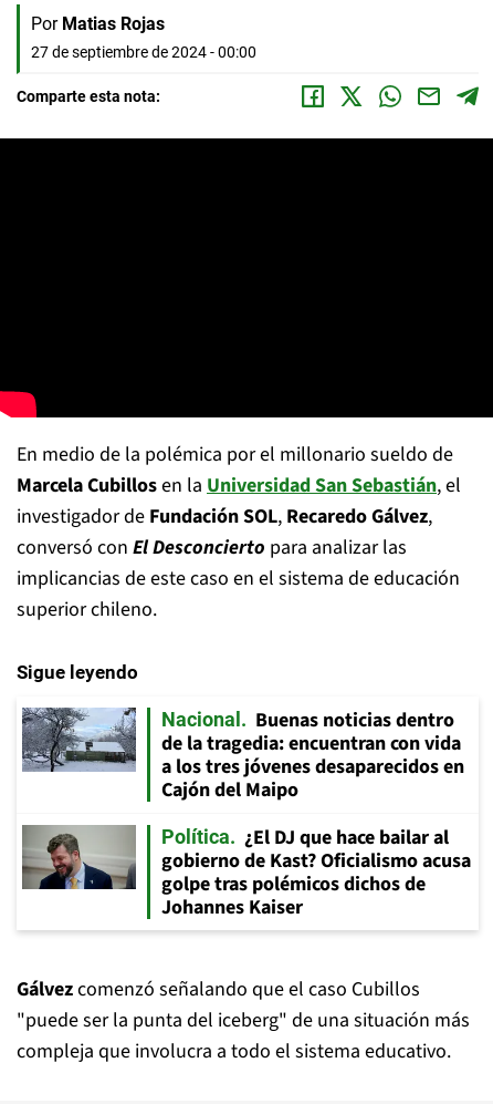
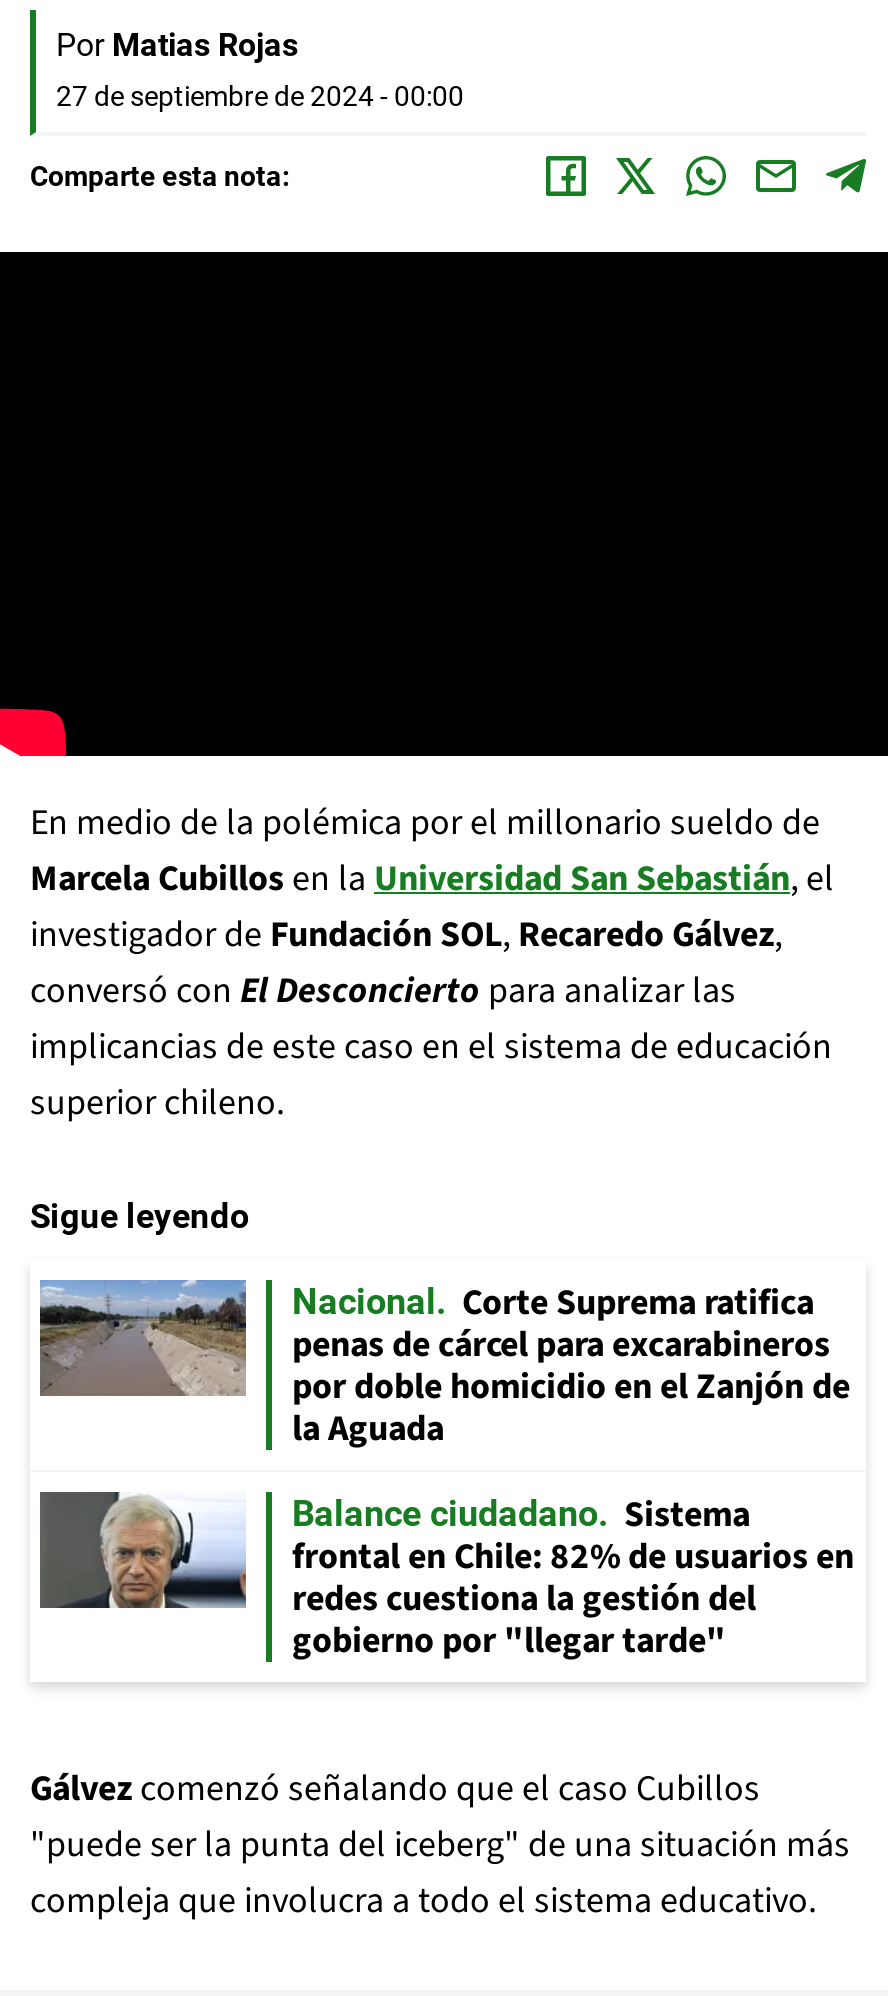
[22,706,464,804] [image] | Buenas noticias dentro | de la tragedia: encuentran con vida | a los tres jóvenes desaparecidos en | Cajón del Maipo -> [40,1278,850,1454] [image] | Corte Suprema ratifica | penas de cárcel para excarabineros | por doble homicidio en el Zanjón de | la Aguada
[22,824,471,921] [image] | Política | ¿El DJ que hace bailar al | gobierno de Kast? Oficialismo acusa | golpe tras polémicos dichos de | Johannes Kaiser -> [42,1490,854,1666] [image] | Balance ciudadano | Sistema | frontal en Chile: 82% de usuarios en | redes cuestiona la gestión del | gobierno por "llegar tarde"

